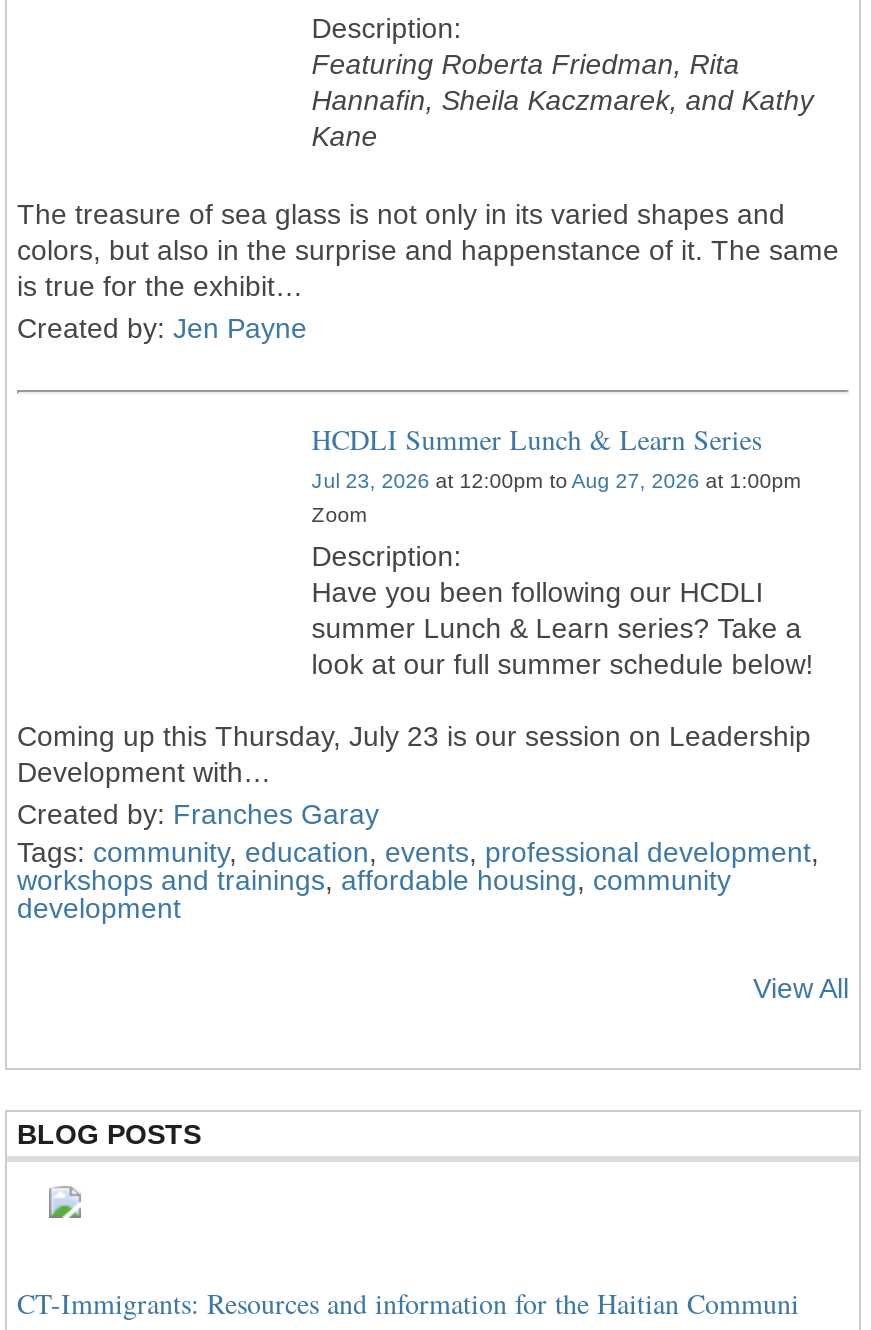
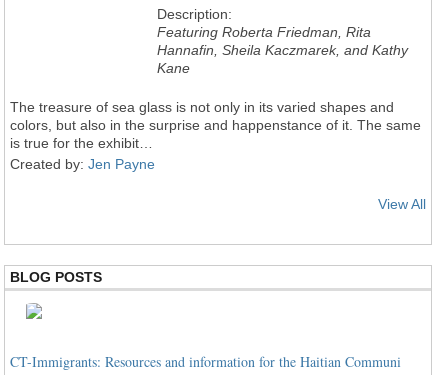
[17,419,819,923] HCDLI Summer Lunch & Learn Series | Jul 23, 2026 at 12:00pm to Aug 27, 2026 at 1:00pm | Zoom | Description: | Have you been following our HCDLI | summer Lunch & Learn series? Take a | look at our full summer schedule below! | Coming up this Thursday, July 23 is our session on Leadership | Development with… | Created by: Franches Garay | Tags: community, education, events, professional development, | workshops and trainings, affordable housing, community | development -> none

